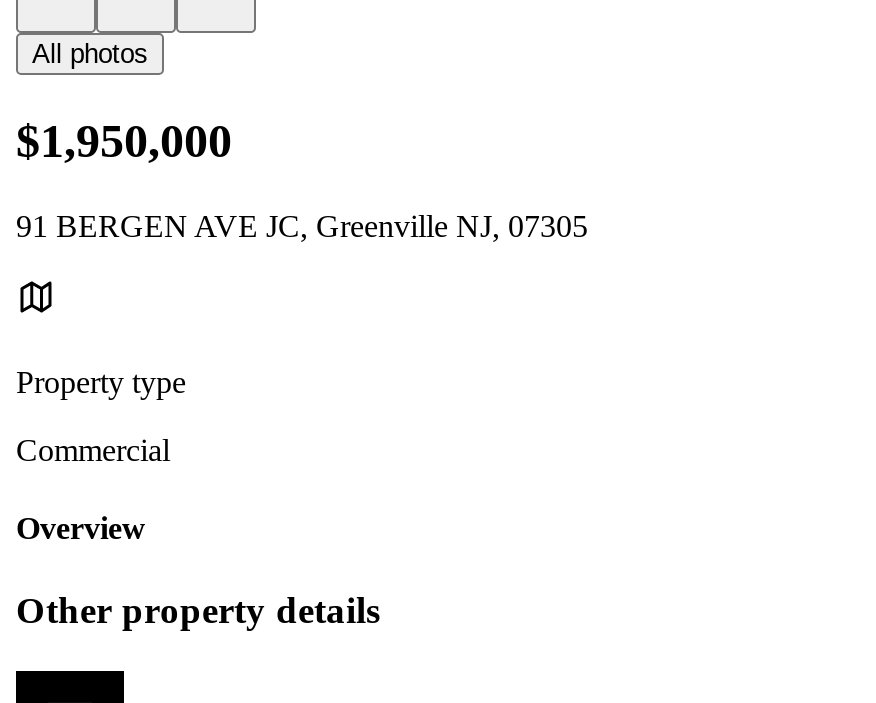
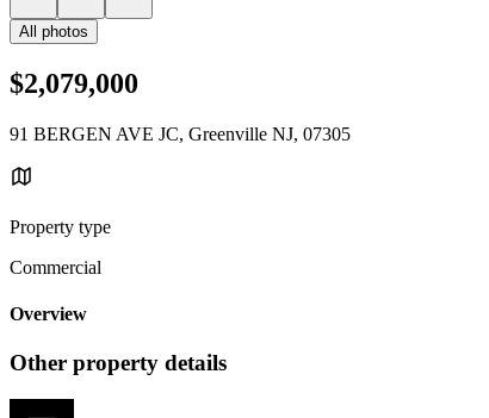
[16,115,232,167] $1,950,000 -> [10,68,138,99] $2,079,000

